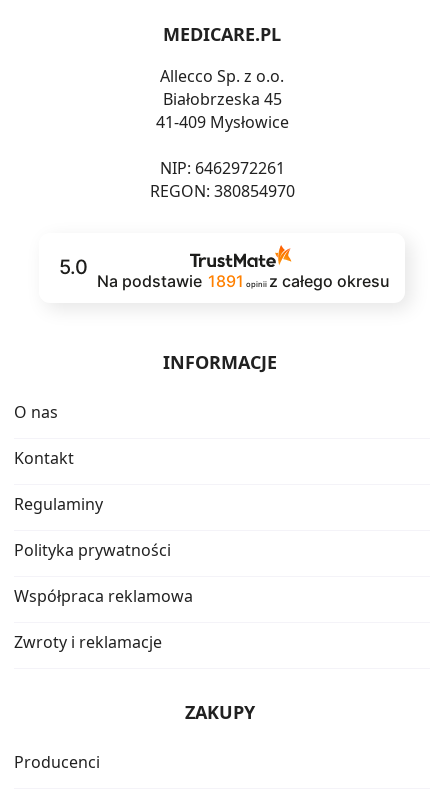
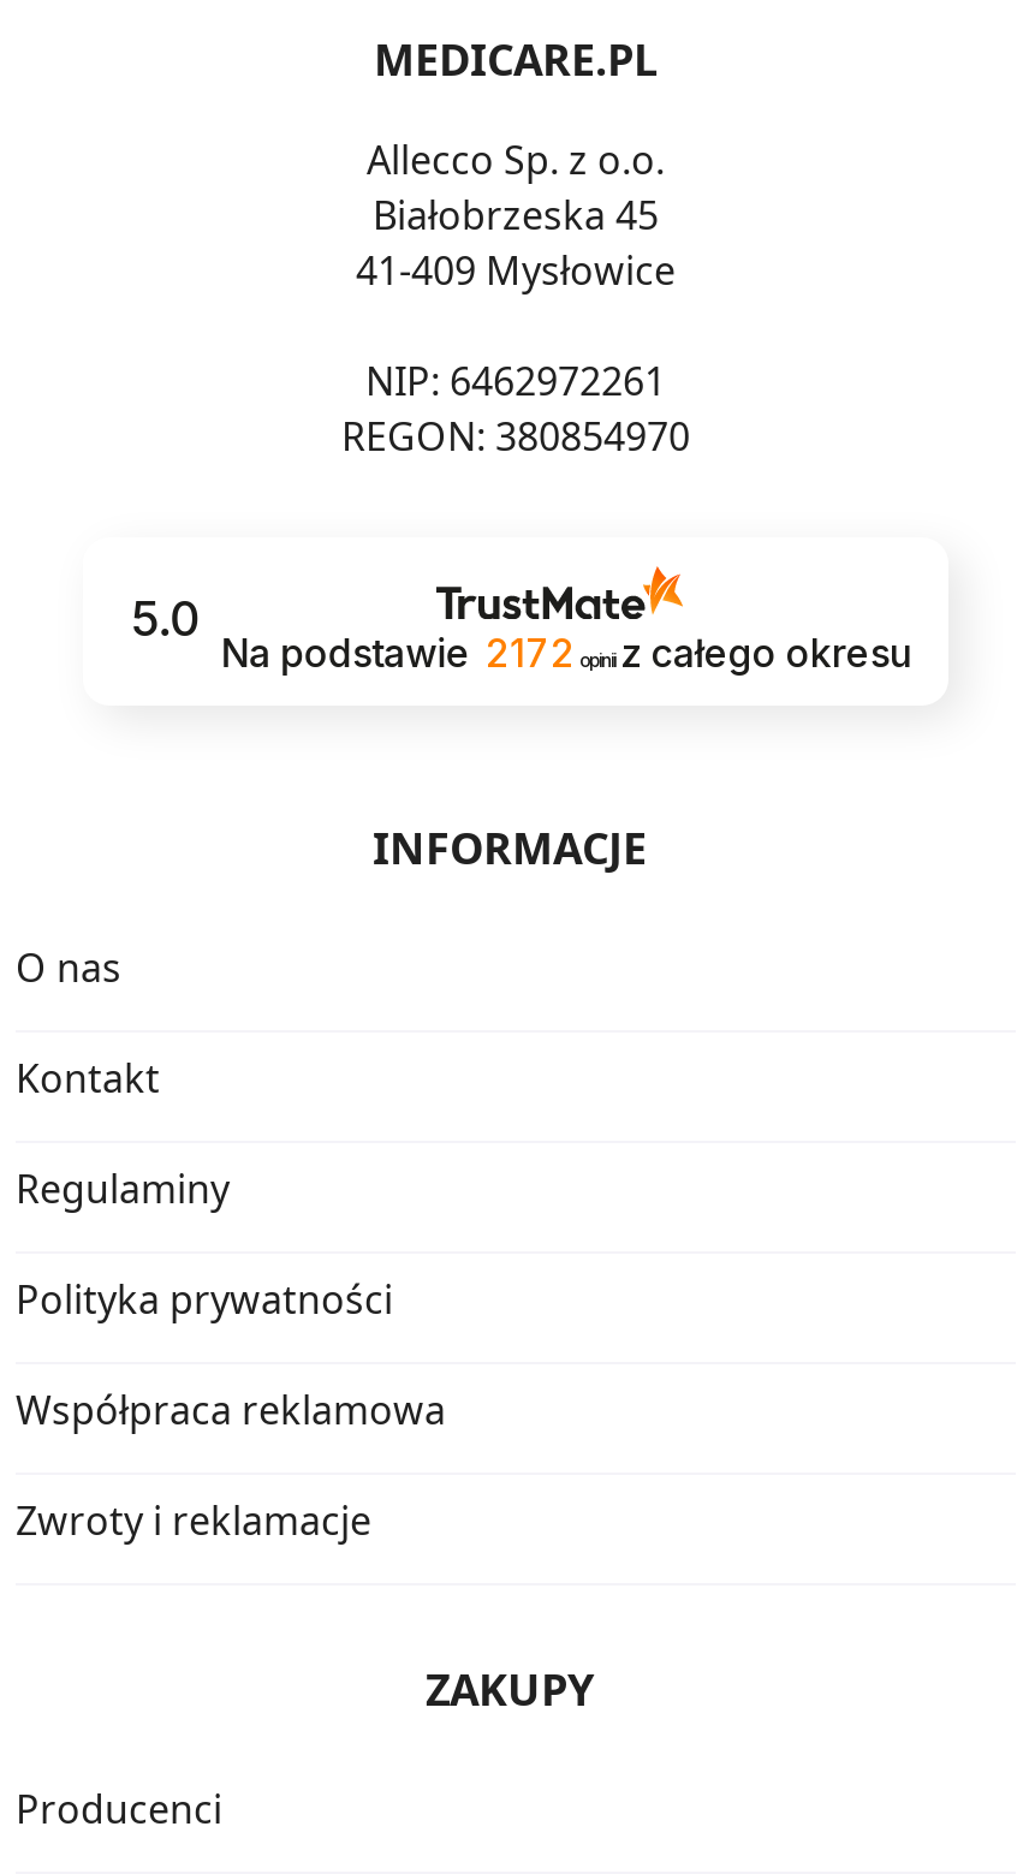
[97,271,390,291] Na podstawie 1891 opiniiz całego okresu -> [220,628,911,677] Na podstawie 2172 opiniiz całego okresu

